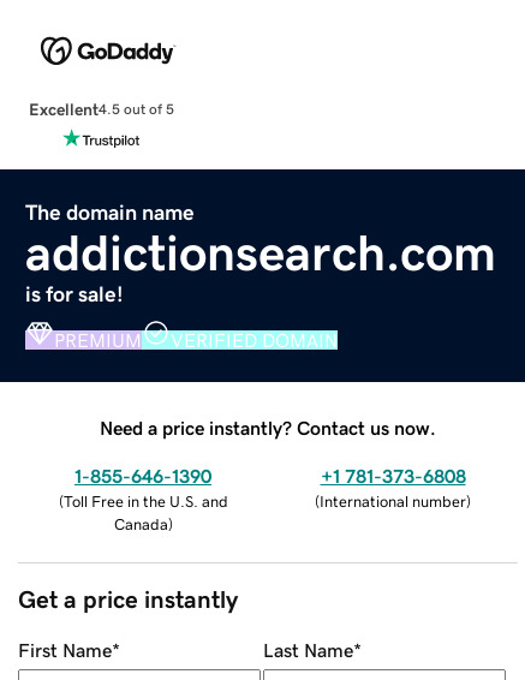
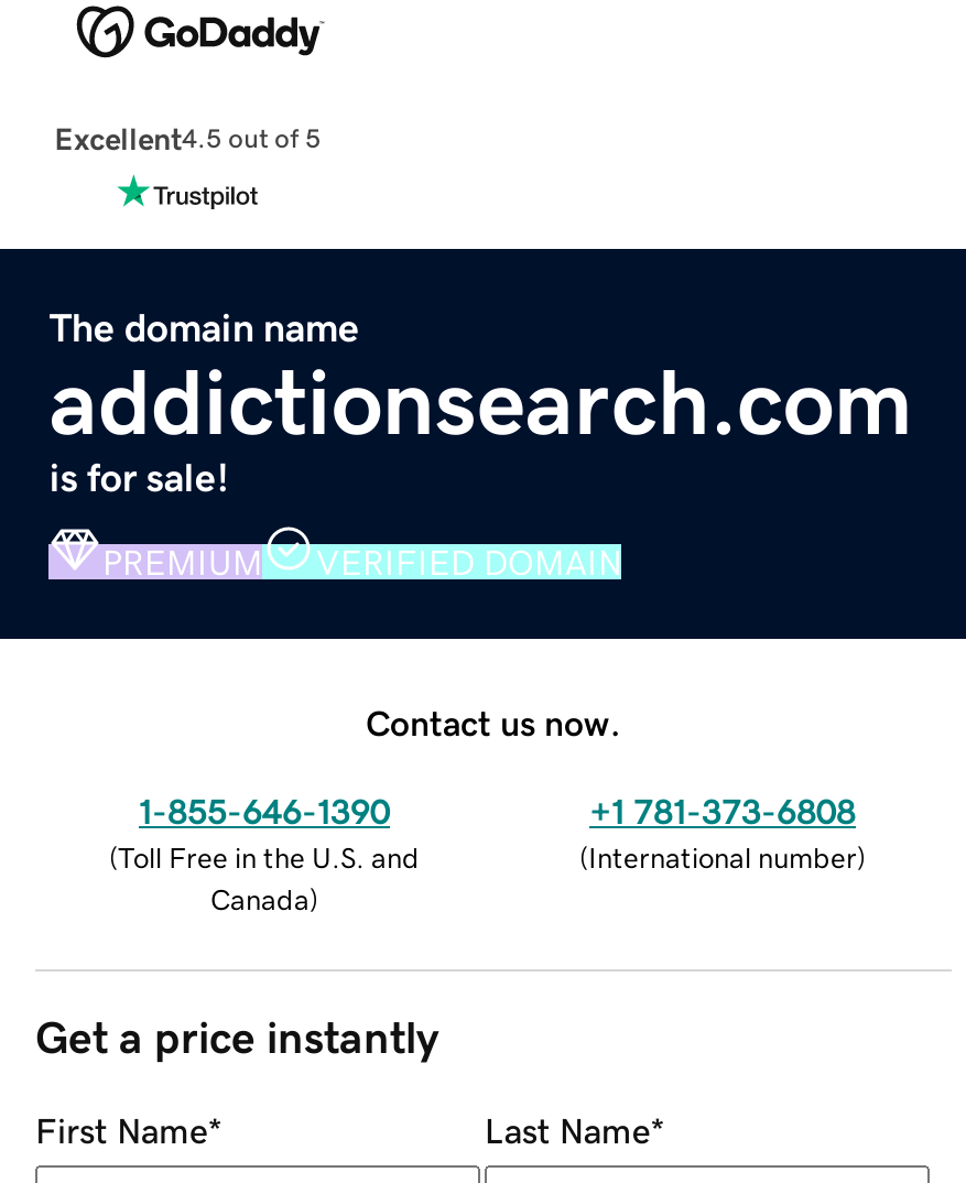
[100,418,436,437] Need a price instantly? Contact us now. -> [366,704,621,739] Contact us now.

